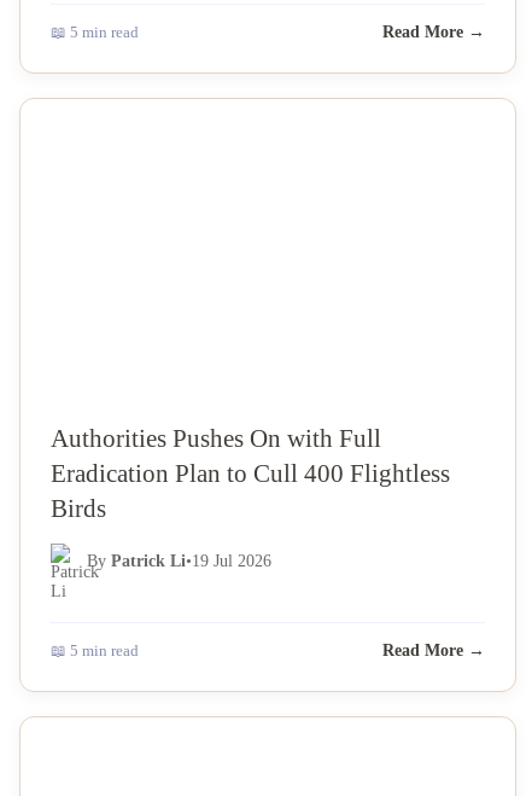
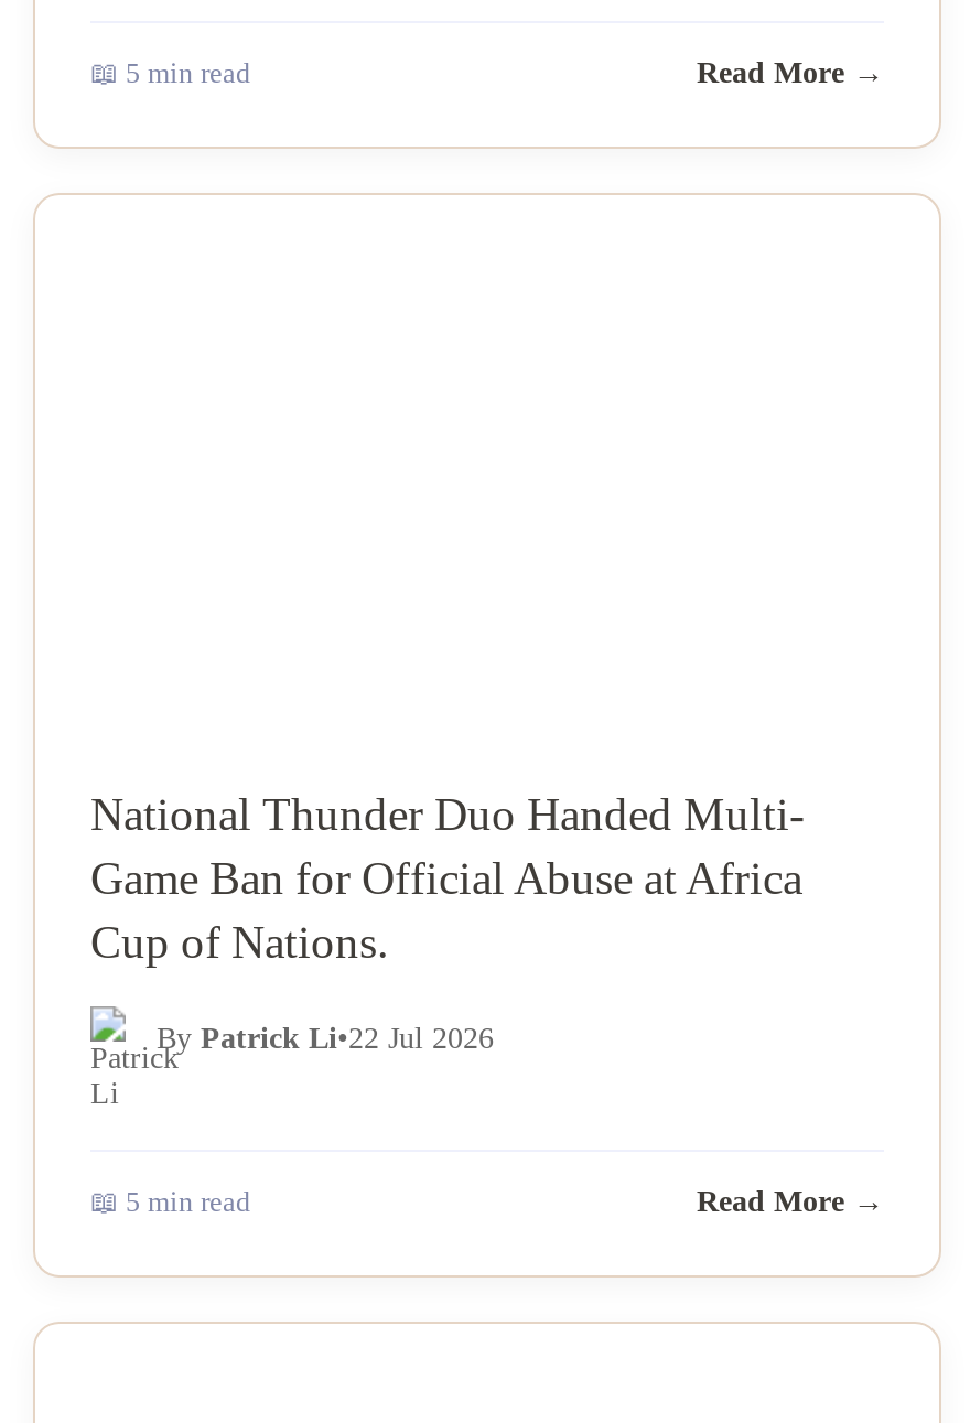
[51,424,450,522] Authorities Pushes On with Full | Eradication Plan to Cull 400 Flightless | Birds -> [90,789,805,967] National Thunder Duo Handed Multi- | Game Ban for Official Abuse at Africa | Cup of Nations.
[87,552,271,570] By Patrick Li•19 Jul 2026 -> [157,1022,494,1055] By Patrick Li•22 Jul 2026

